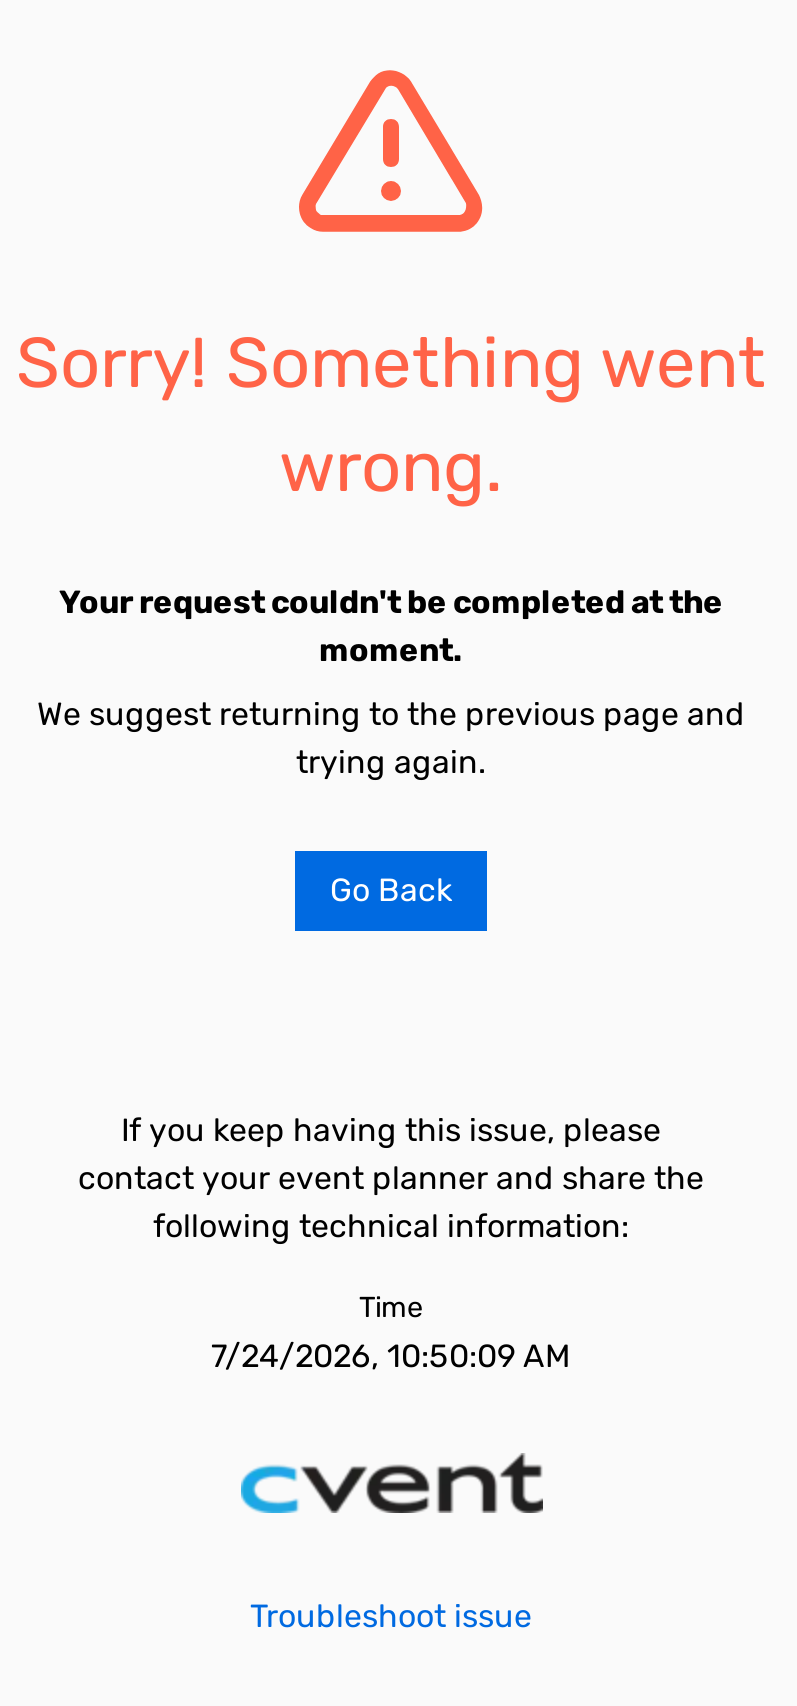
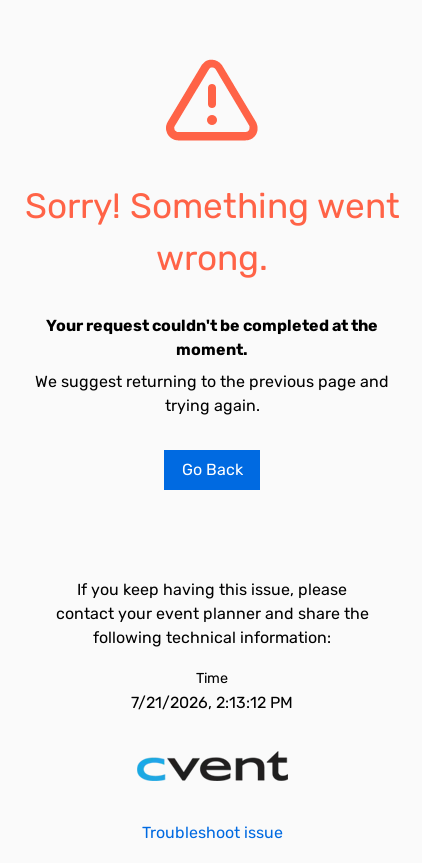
[211,1337,571,1375] 7/24/2026, 10:50:09 AM -> [131,693,293,712] 7/21/2026, 2:13:12 PM

